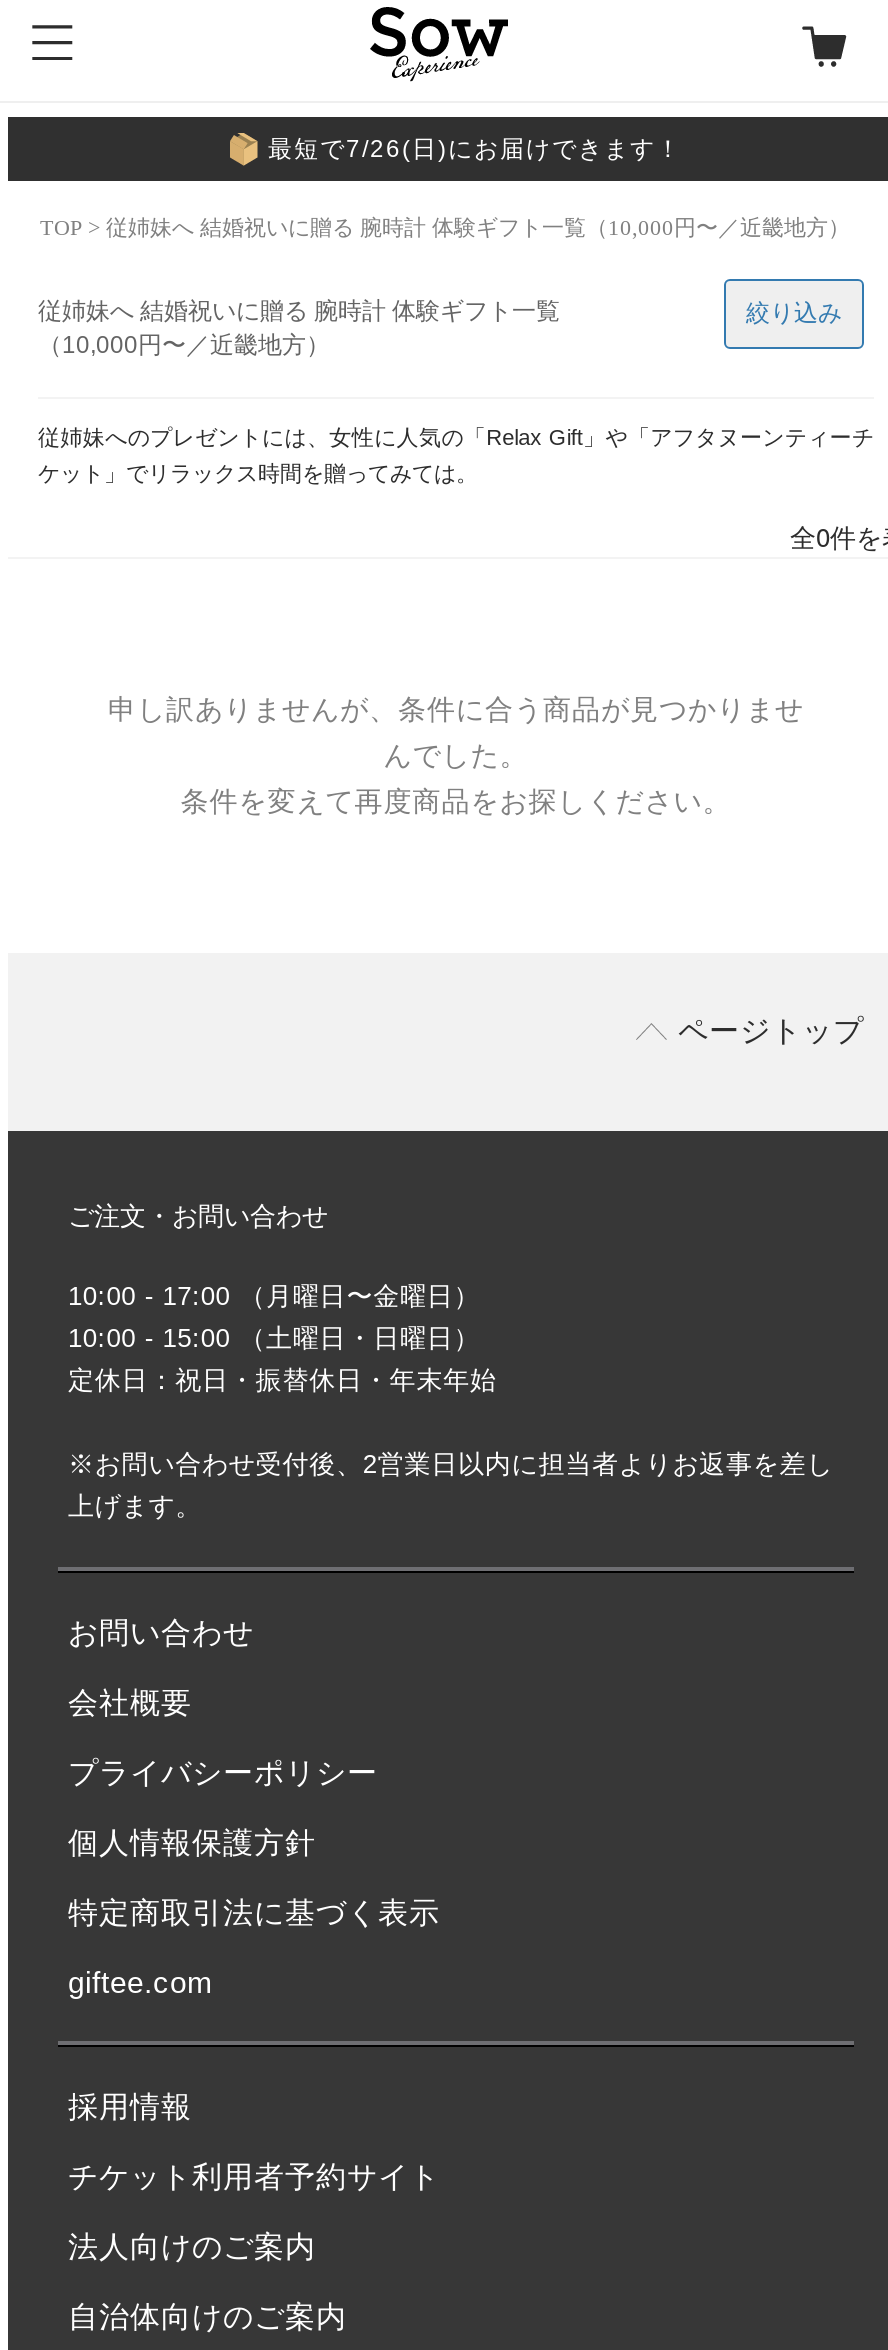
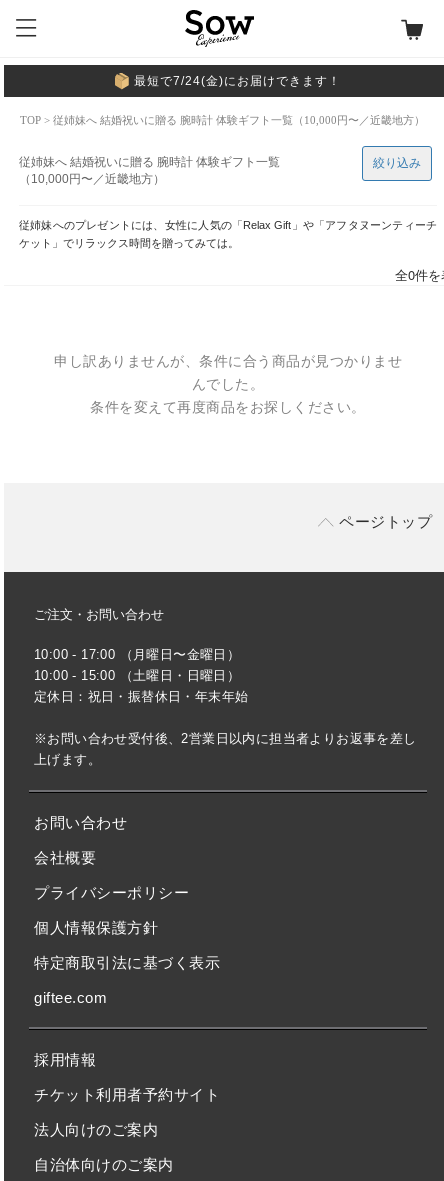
[268,135,682,163] 最短で7/26(日)にお届けできます！ -> [134,74,341,88] 最短で7/24(金)にお届けできます！

